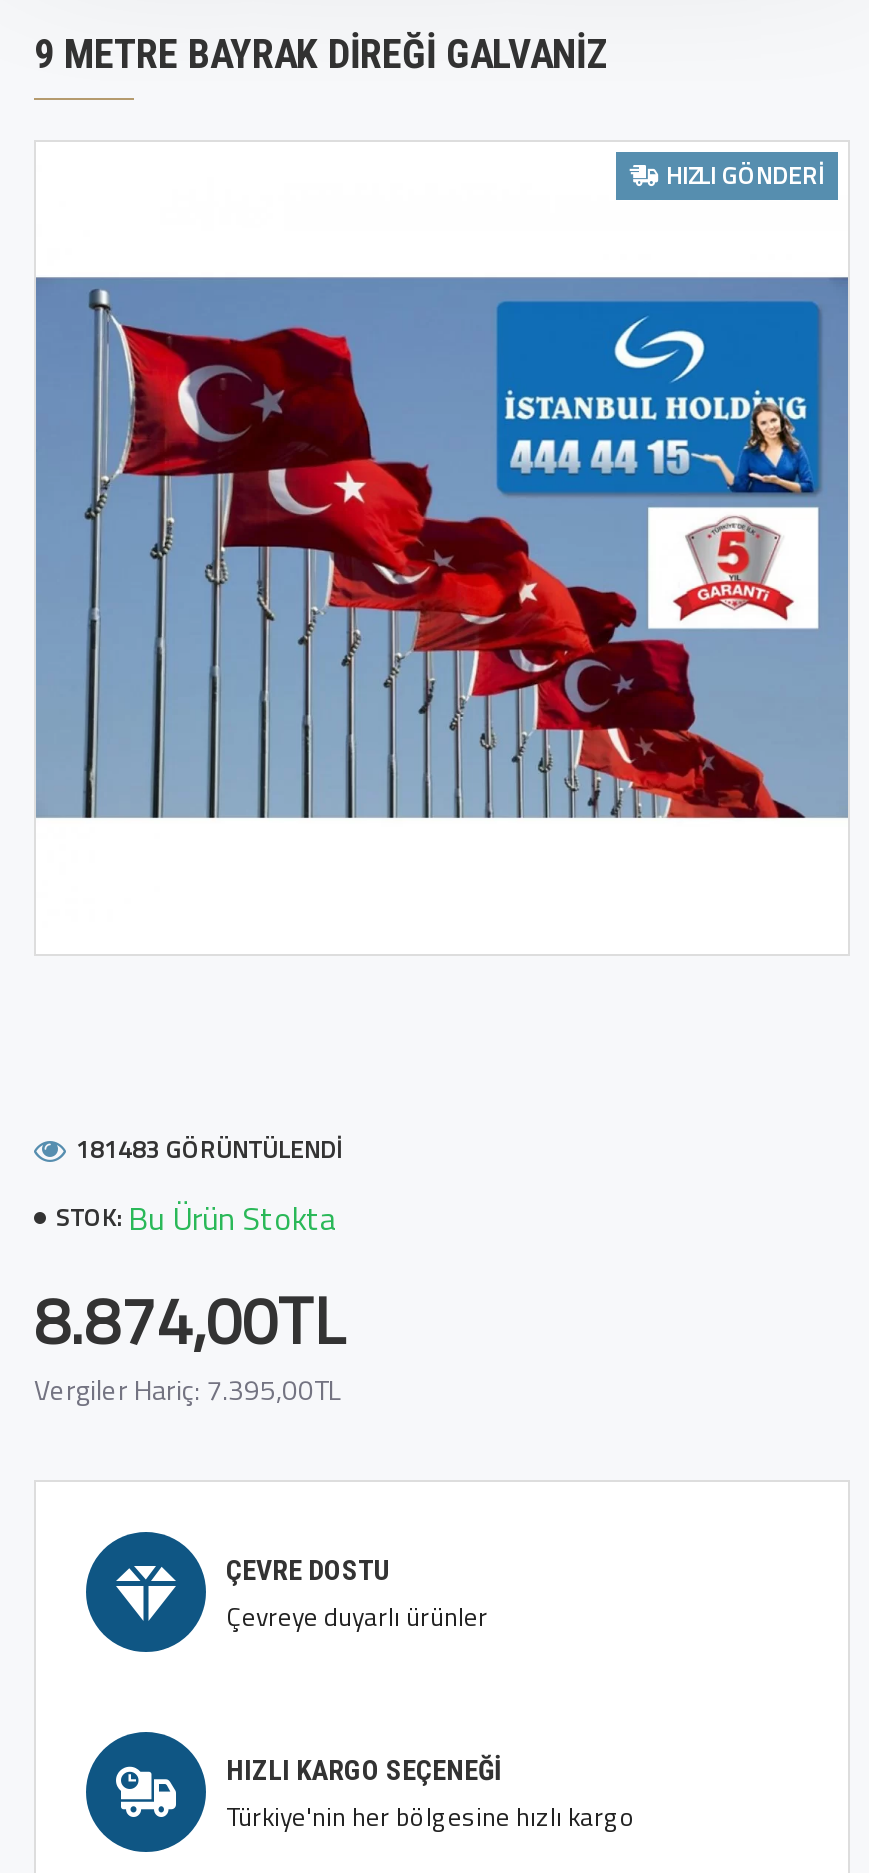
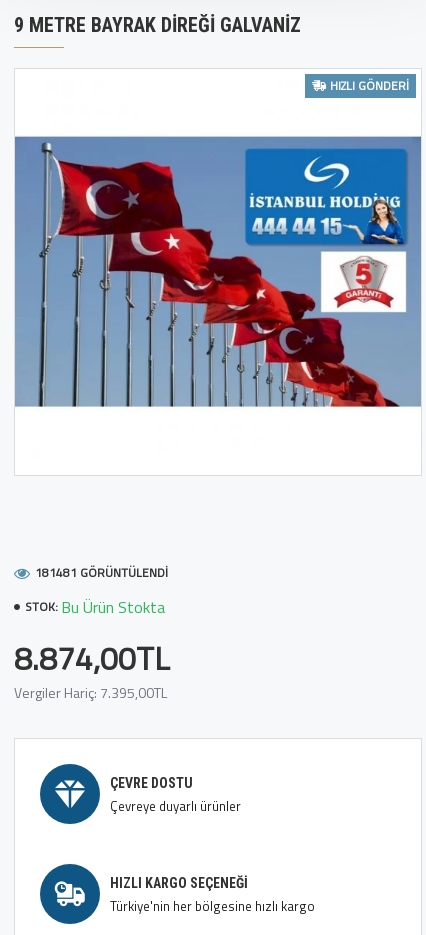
[76,1130,342,1168] 181483 GÖRÜNTÜLENDI -> [35,563,168,582] 181481 GÖRÜNTÜLENDI

